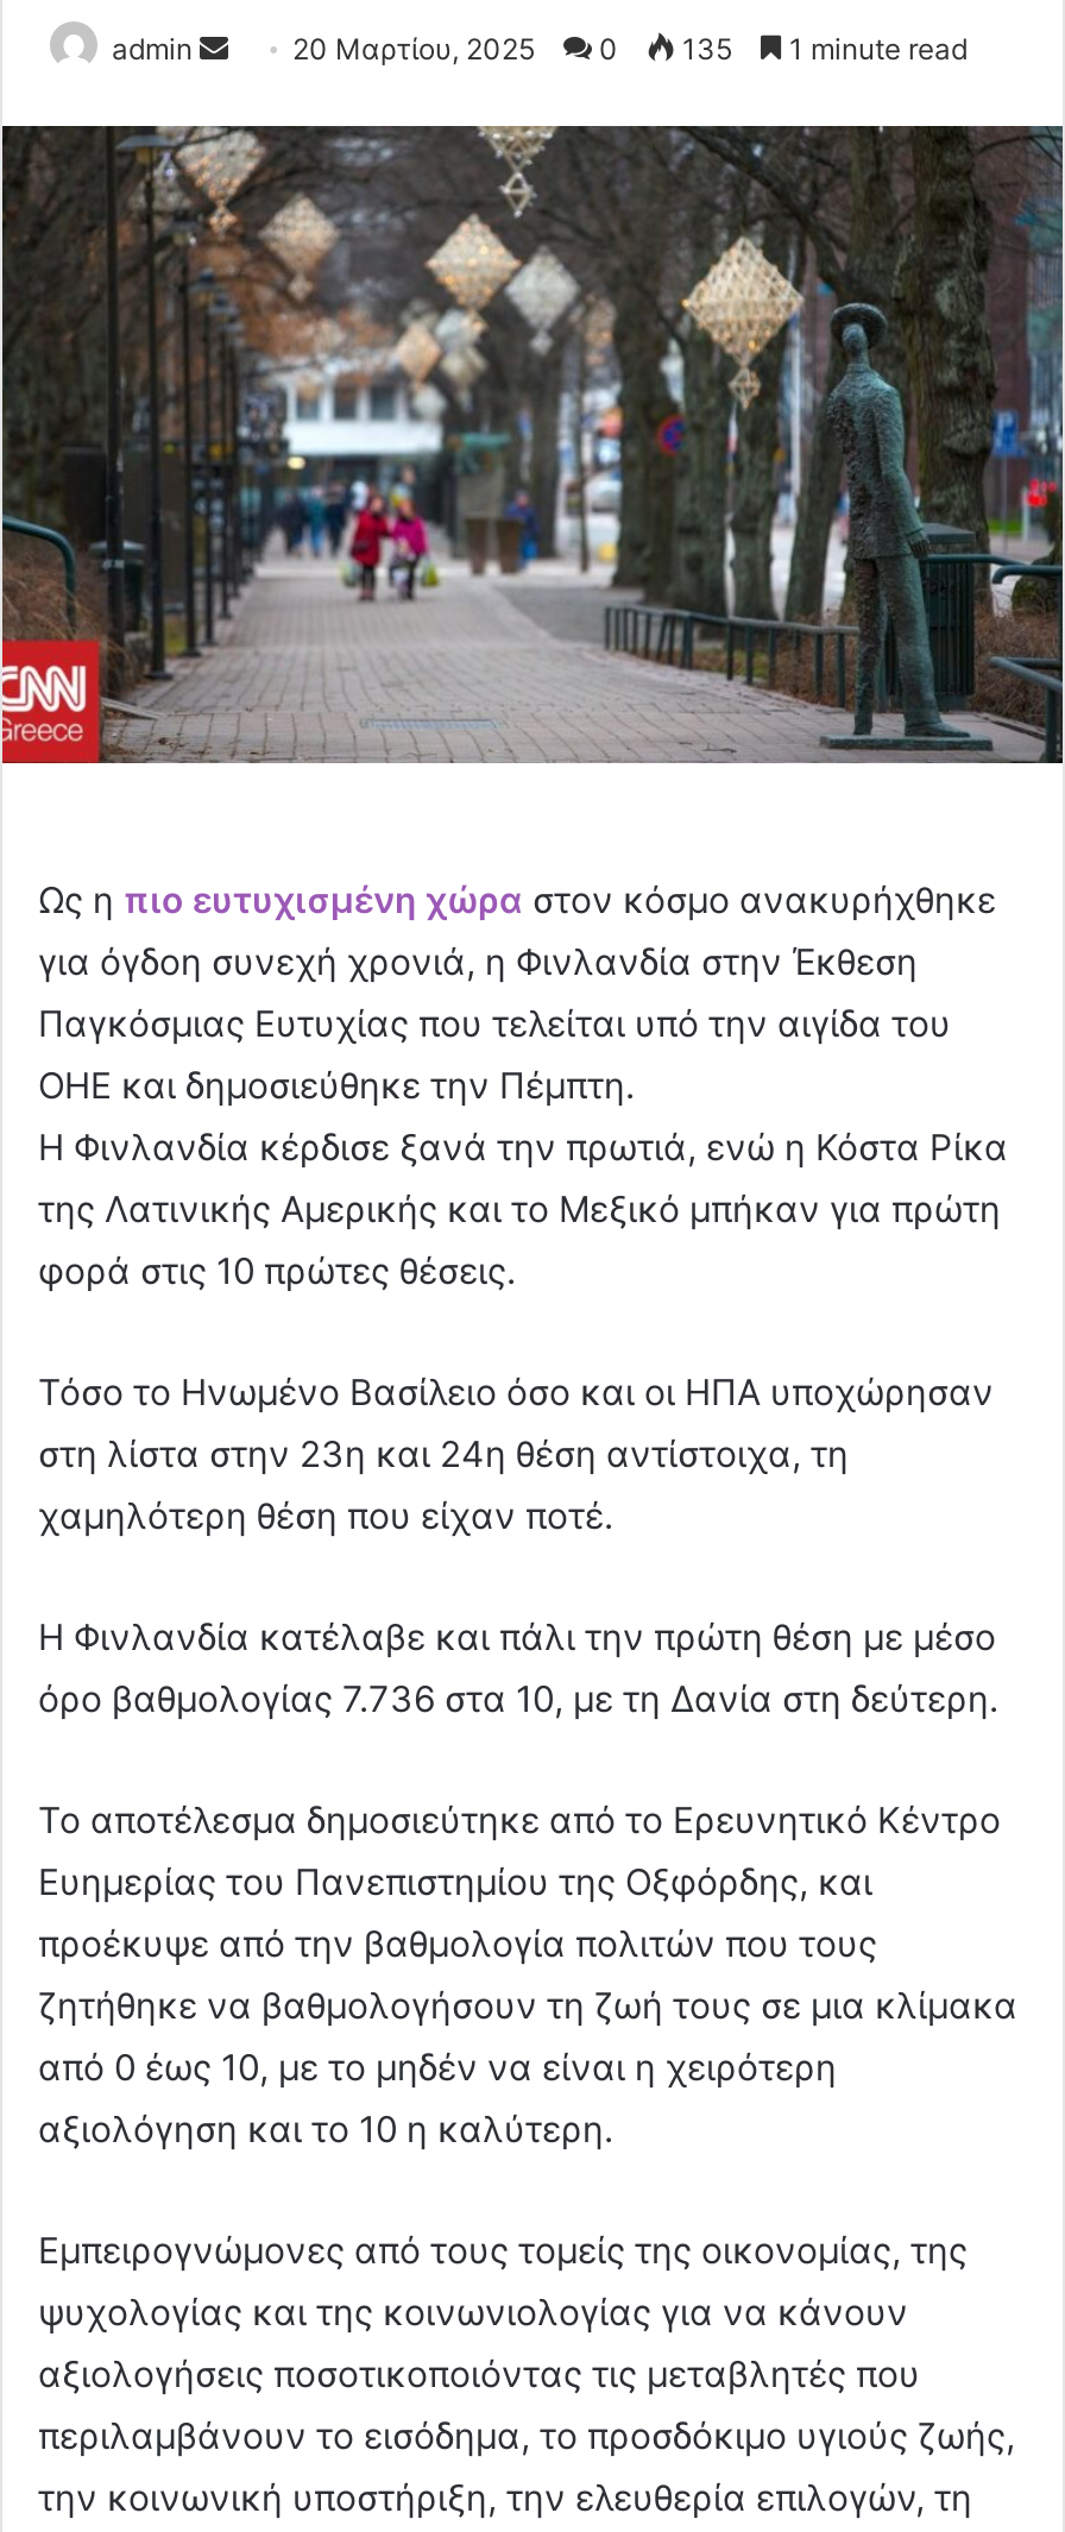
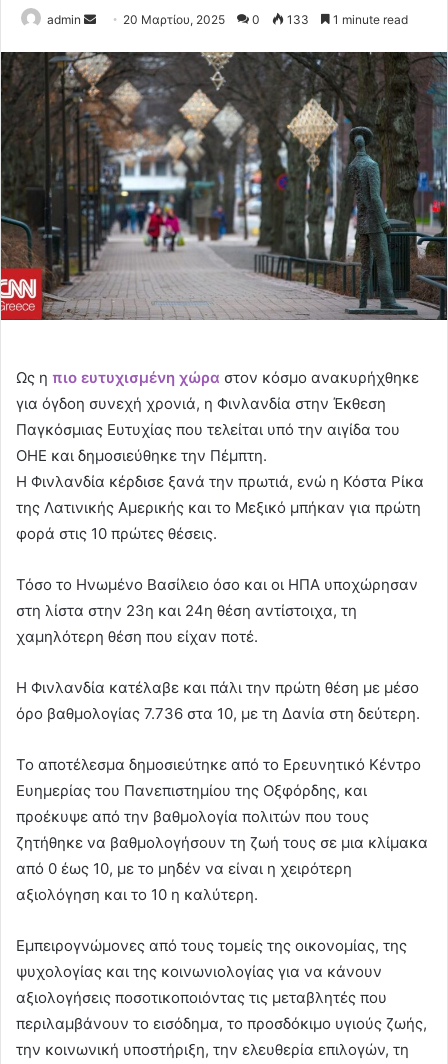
[675,30,732,66] 135 -> [284,12,309,27] 133

